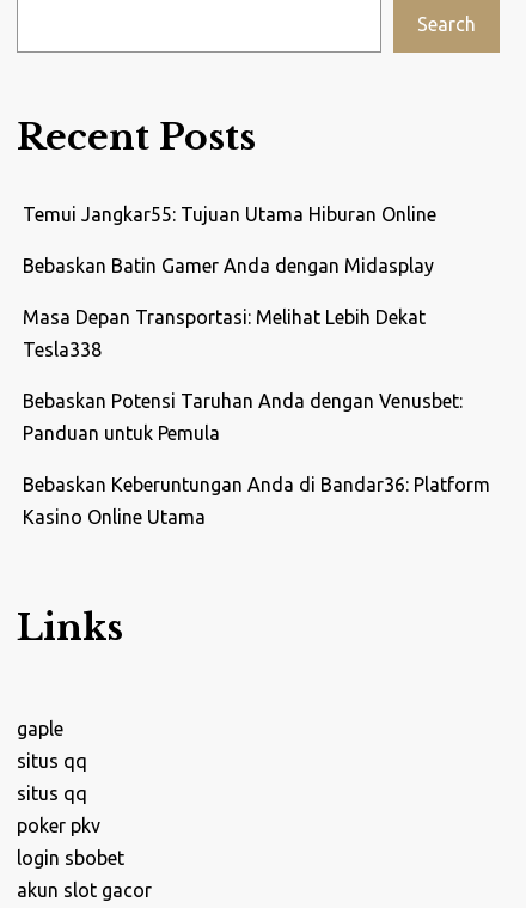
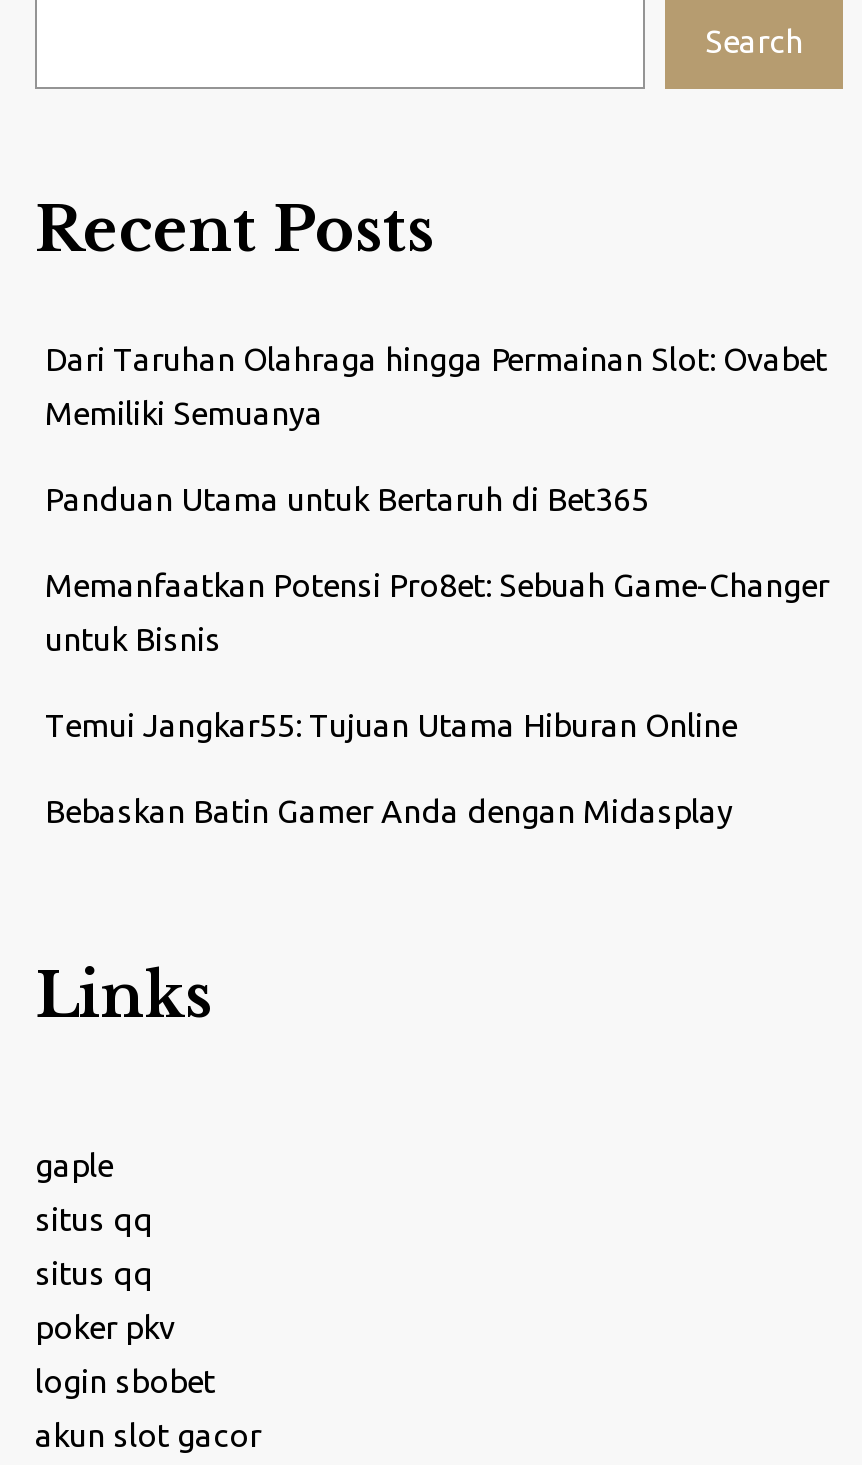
none -> [45,342,829,658] Dari Taruhan Olahraga hingga Permainan Slot: Ovabet | Memiliki Semuanya | Panduan Utama untuk Bertaruh di Bet365 | Memanfaatkan Potensi Pro8et: Sebuah Game-Changer | untuk Bisnis
moved [23,204,436,277] -> [45,708,737,830]: Temui Jangkar55: Tujuan Utama Hiburan Online | Bebaskan Batin Gamer Anda dengan Midasplay
[23,307,490,528] Masa Depan Transportasi: Melihat Lebih Dekat | Tesla338 | Bebaskan Potensi Taruhan Anda dengan Venusbet: | Panduan untuk Pemula | Bebaskan Keberuntungan Anda di Bandar36: Platform | Kasino Online Utama -> none

